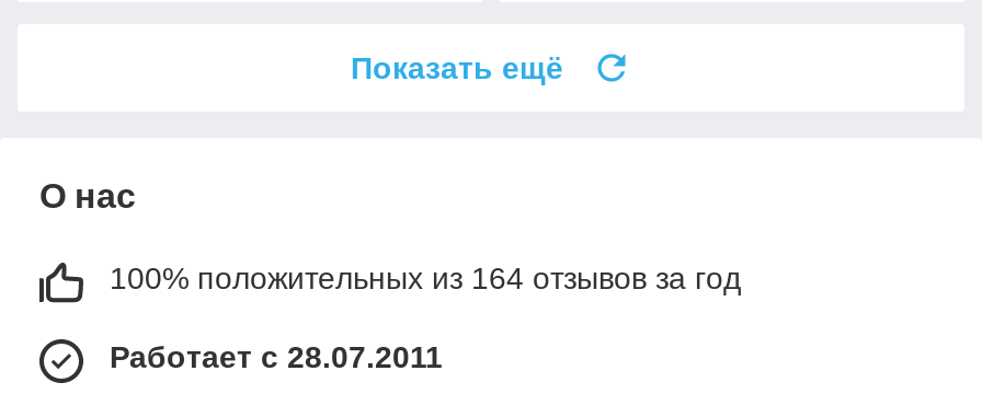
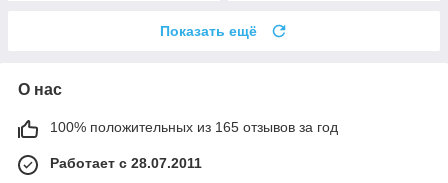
[110,260,741,295] 100% положительных из 164 отзывов за год -> [50,119,338,135] 100% положительных из 165 отзывов за год

